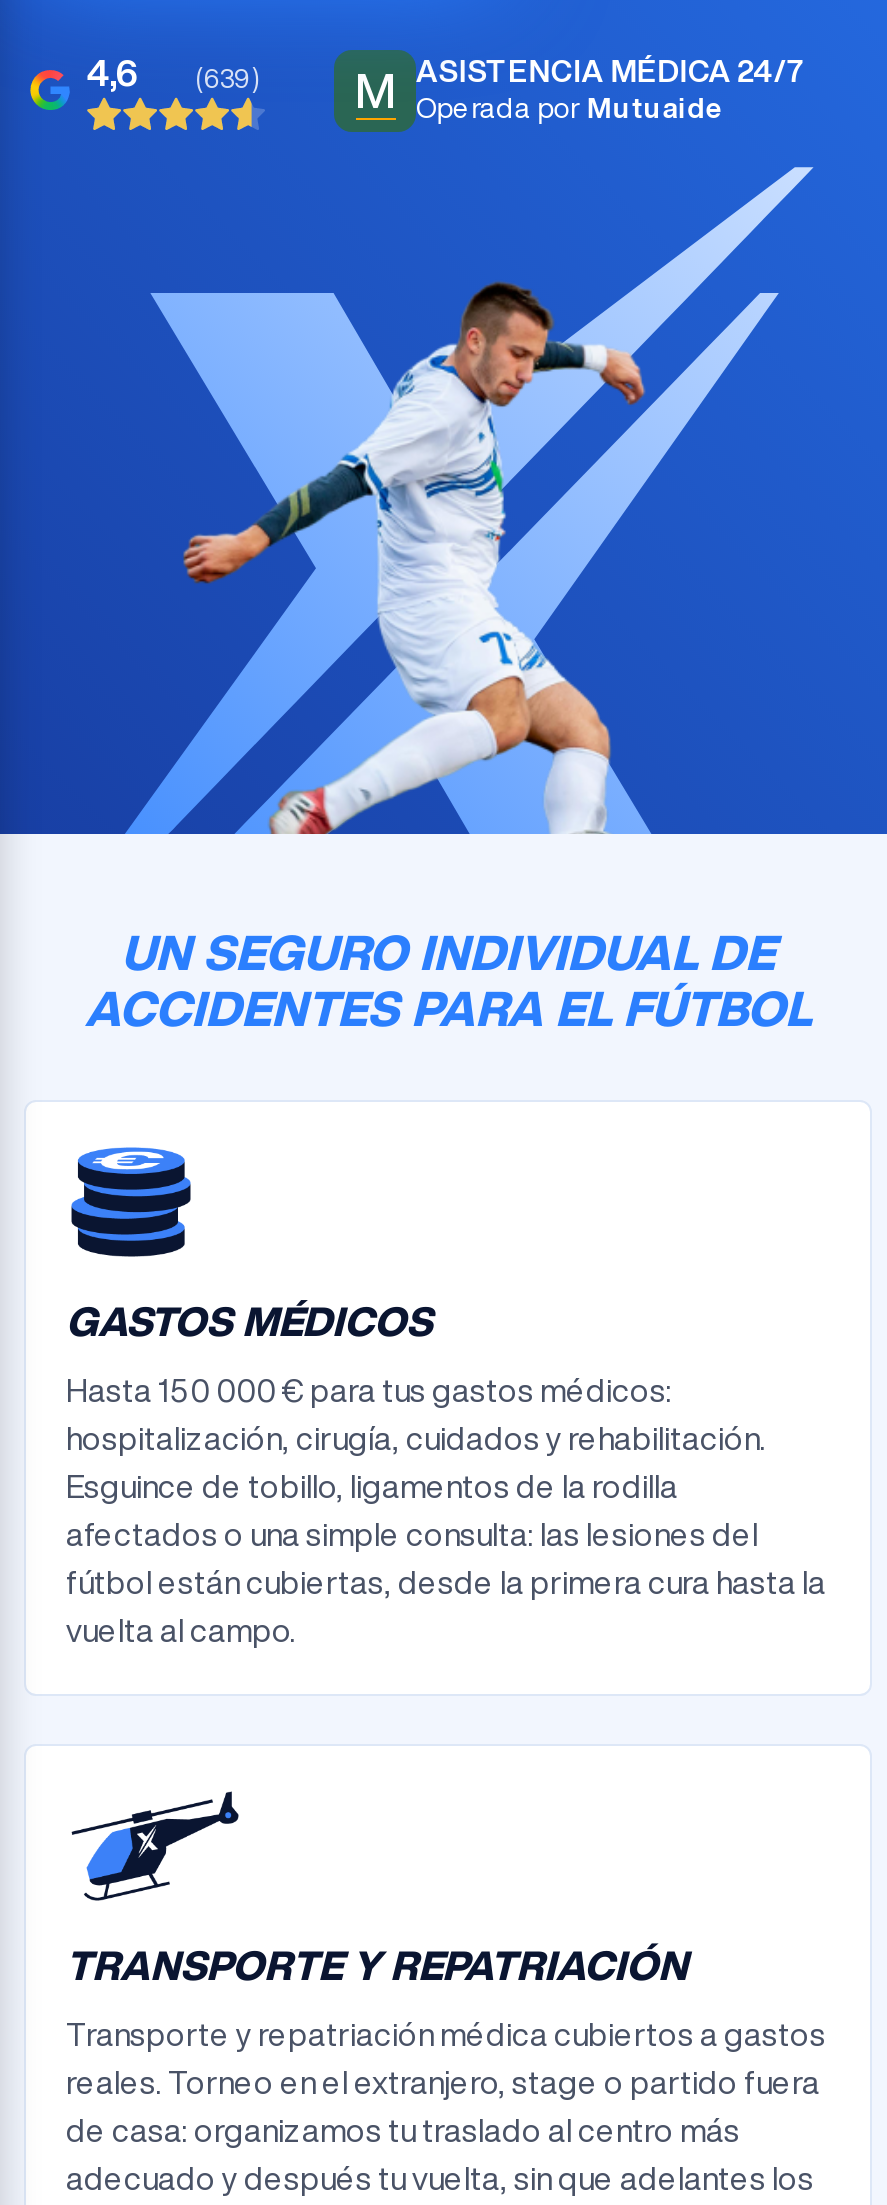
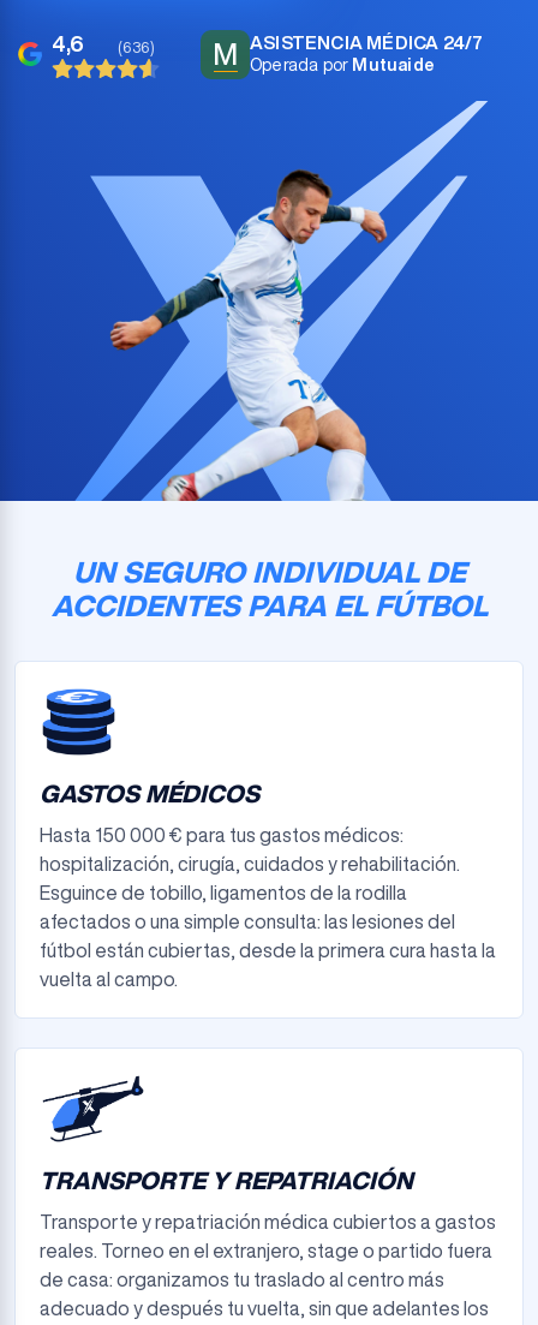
[196,66,260,92] (639) -> [118,40,155,55] (636)

